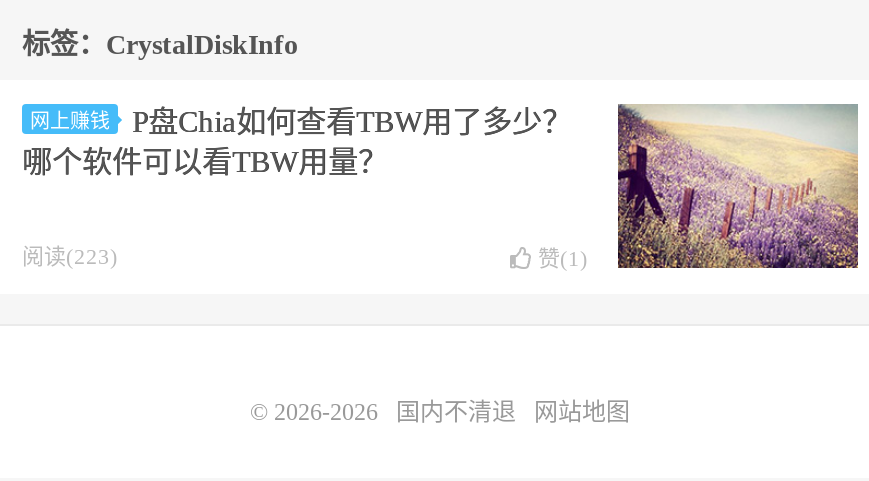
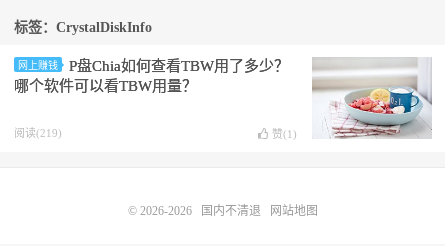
[616,104,860,270] [image] -> [311,57,433,139] [image]
[22,244,118,268] 阅读(223) -> [14,127,62,139] 阅读(219)

